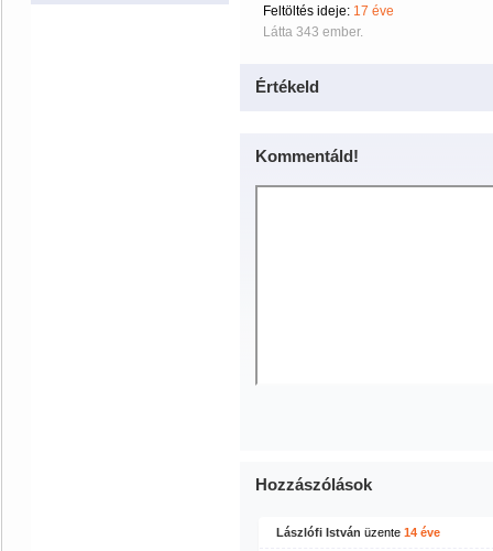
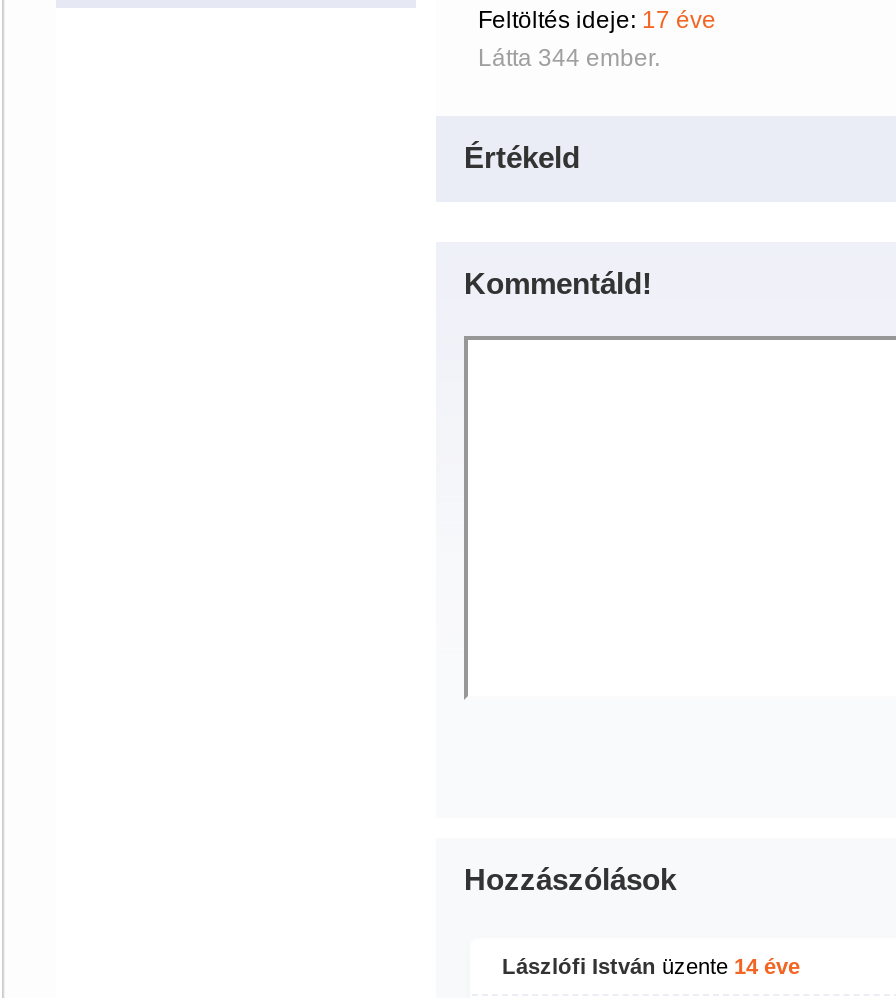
[263,24,363,40] Látta 343 ember. -> [478,44,660,72] Látta 344 ember.

